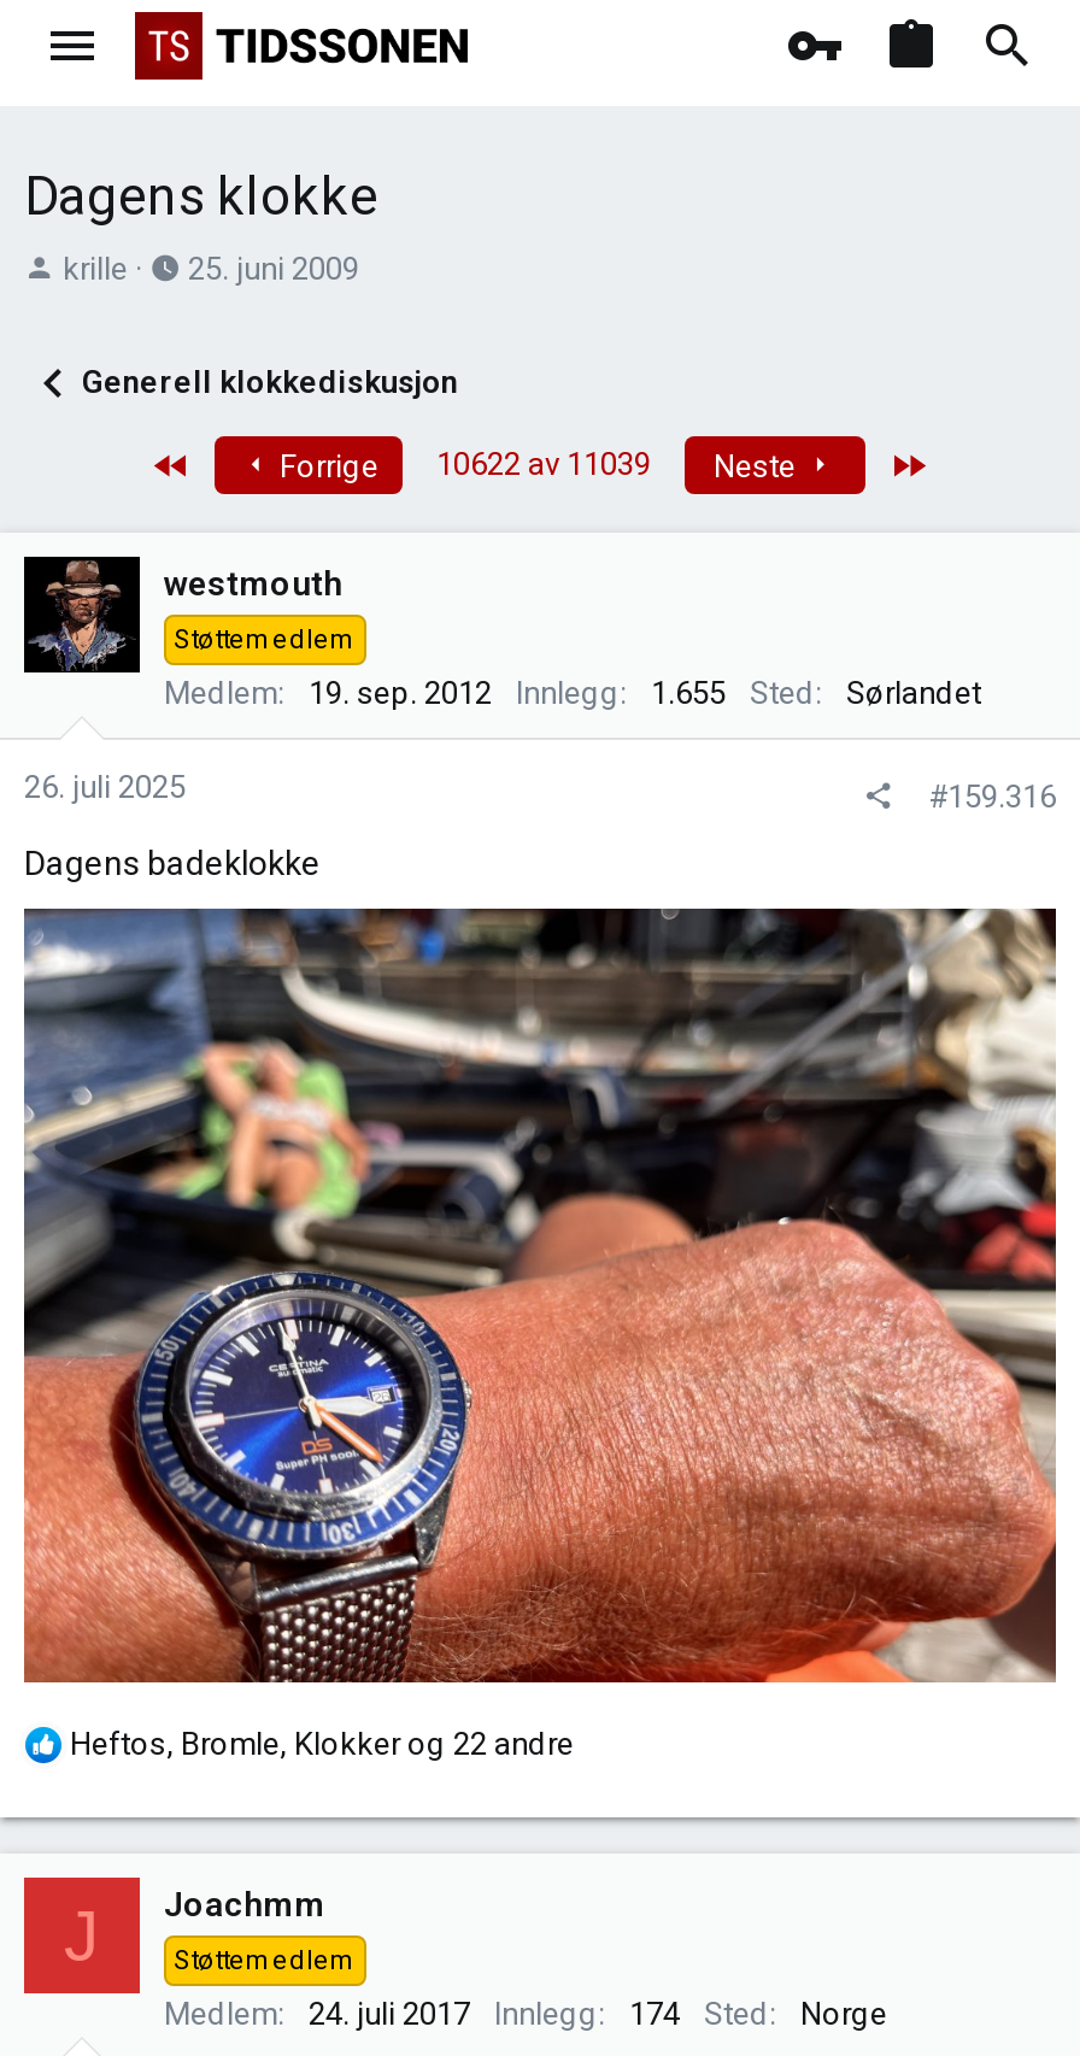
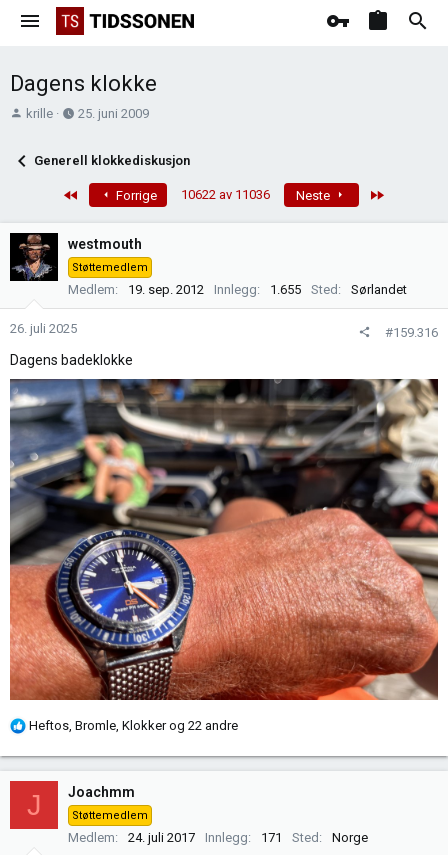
[436,446,651,482] 10622 av 11039 -> [181,187,270,202] 10622 av 11036
[164,1997,887,2033] Medlem 24. juli 2017 Innlegg 174 Sted Norge -> [68,830,368,845] Medlem 24. juli 2017 Innlegg 171 Sted Norge

